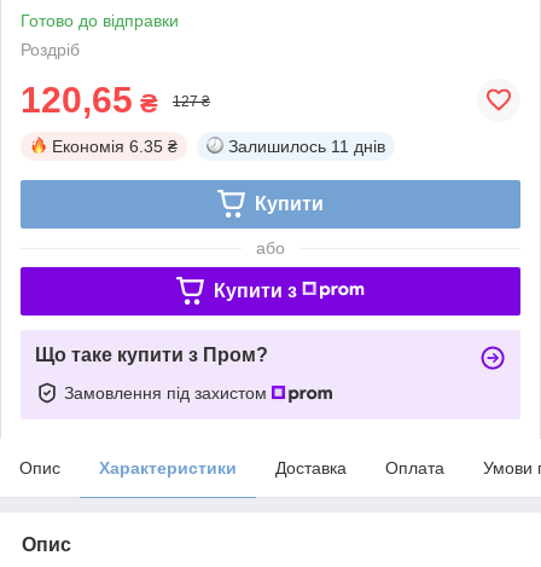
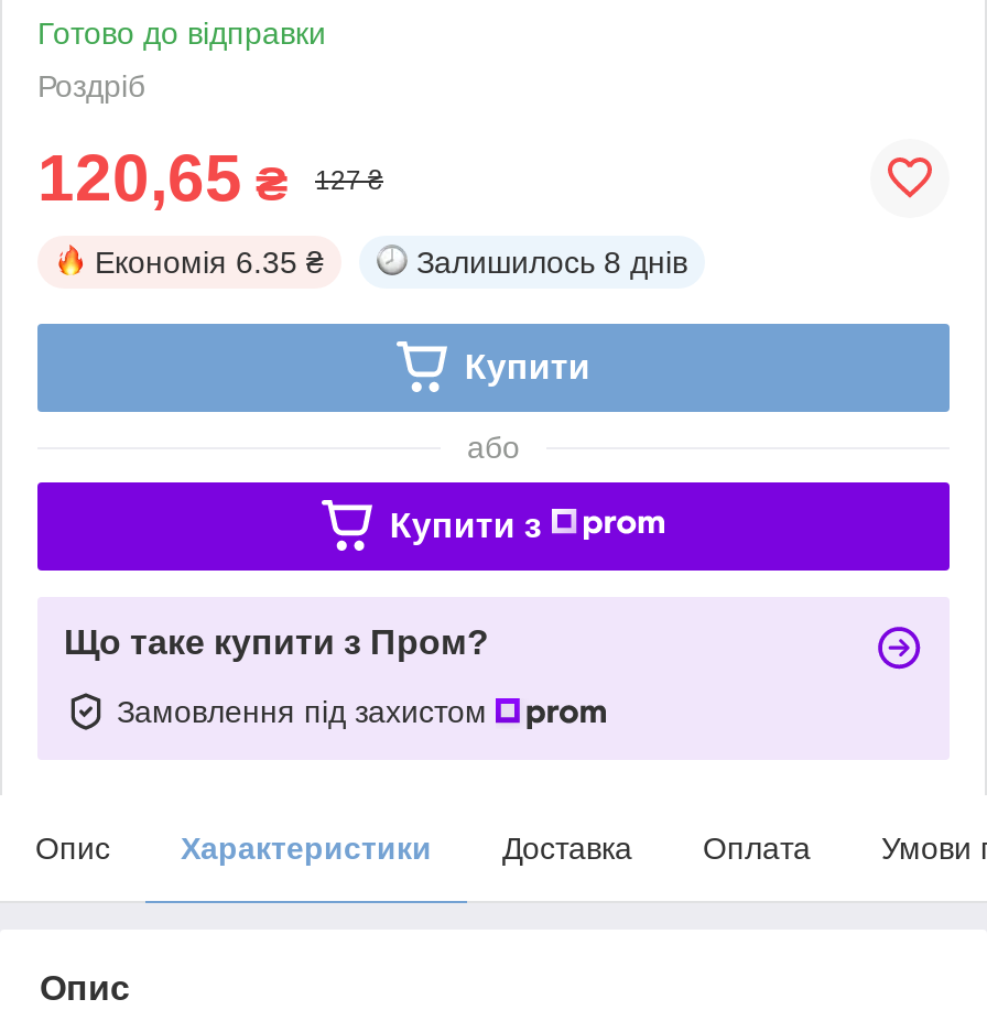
[228,136,385,156] Залишилось 11 днів -> [416,244,687,279] Залишилось 8 днів

